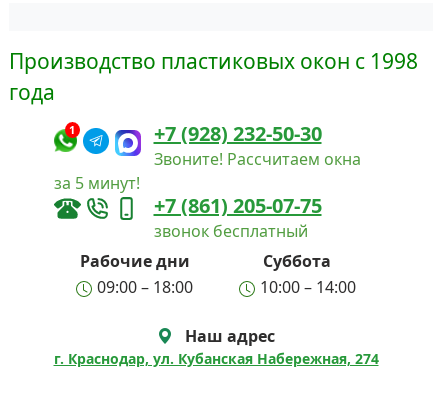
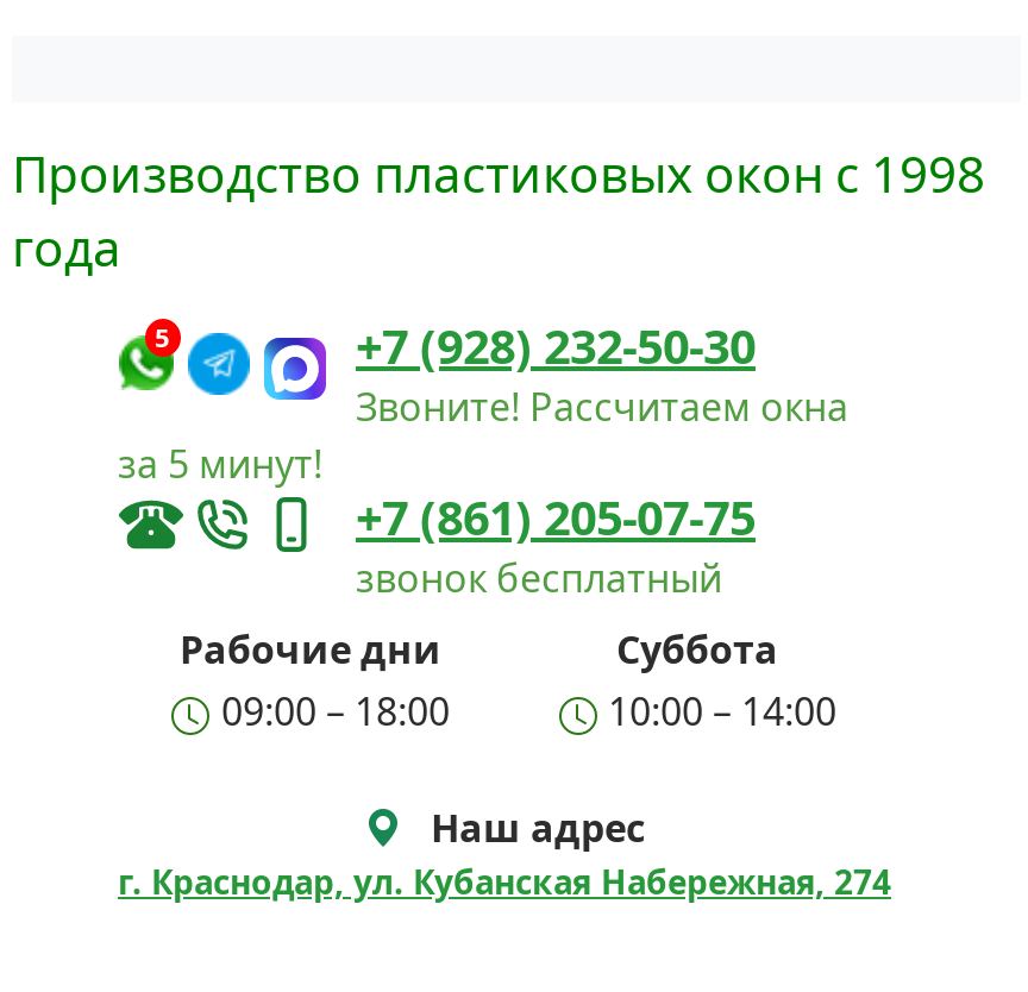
[69,122,75,137] 1 -> [155,319,169,354] 5

